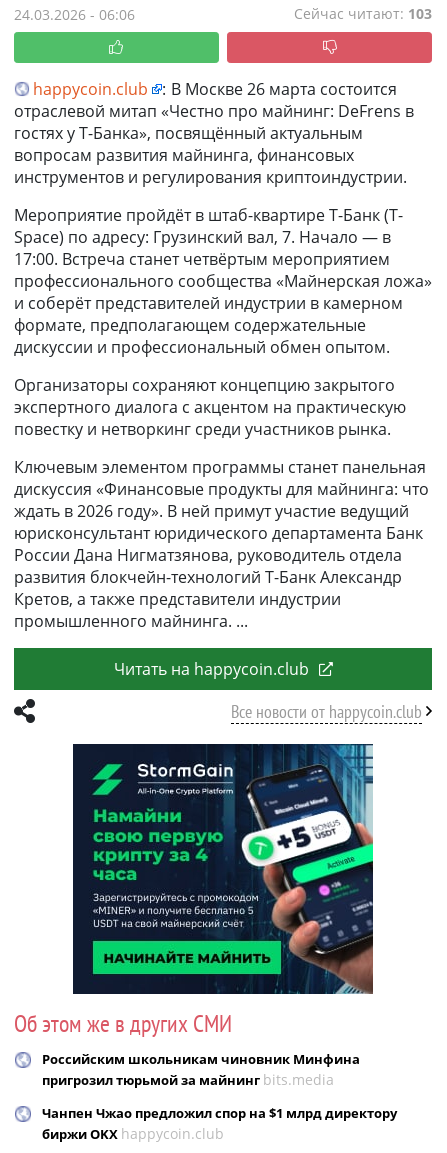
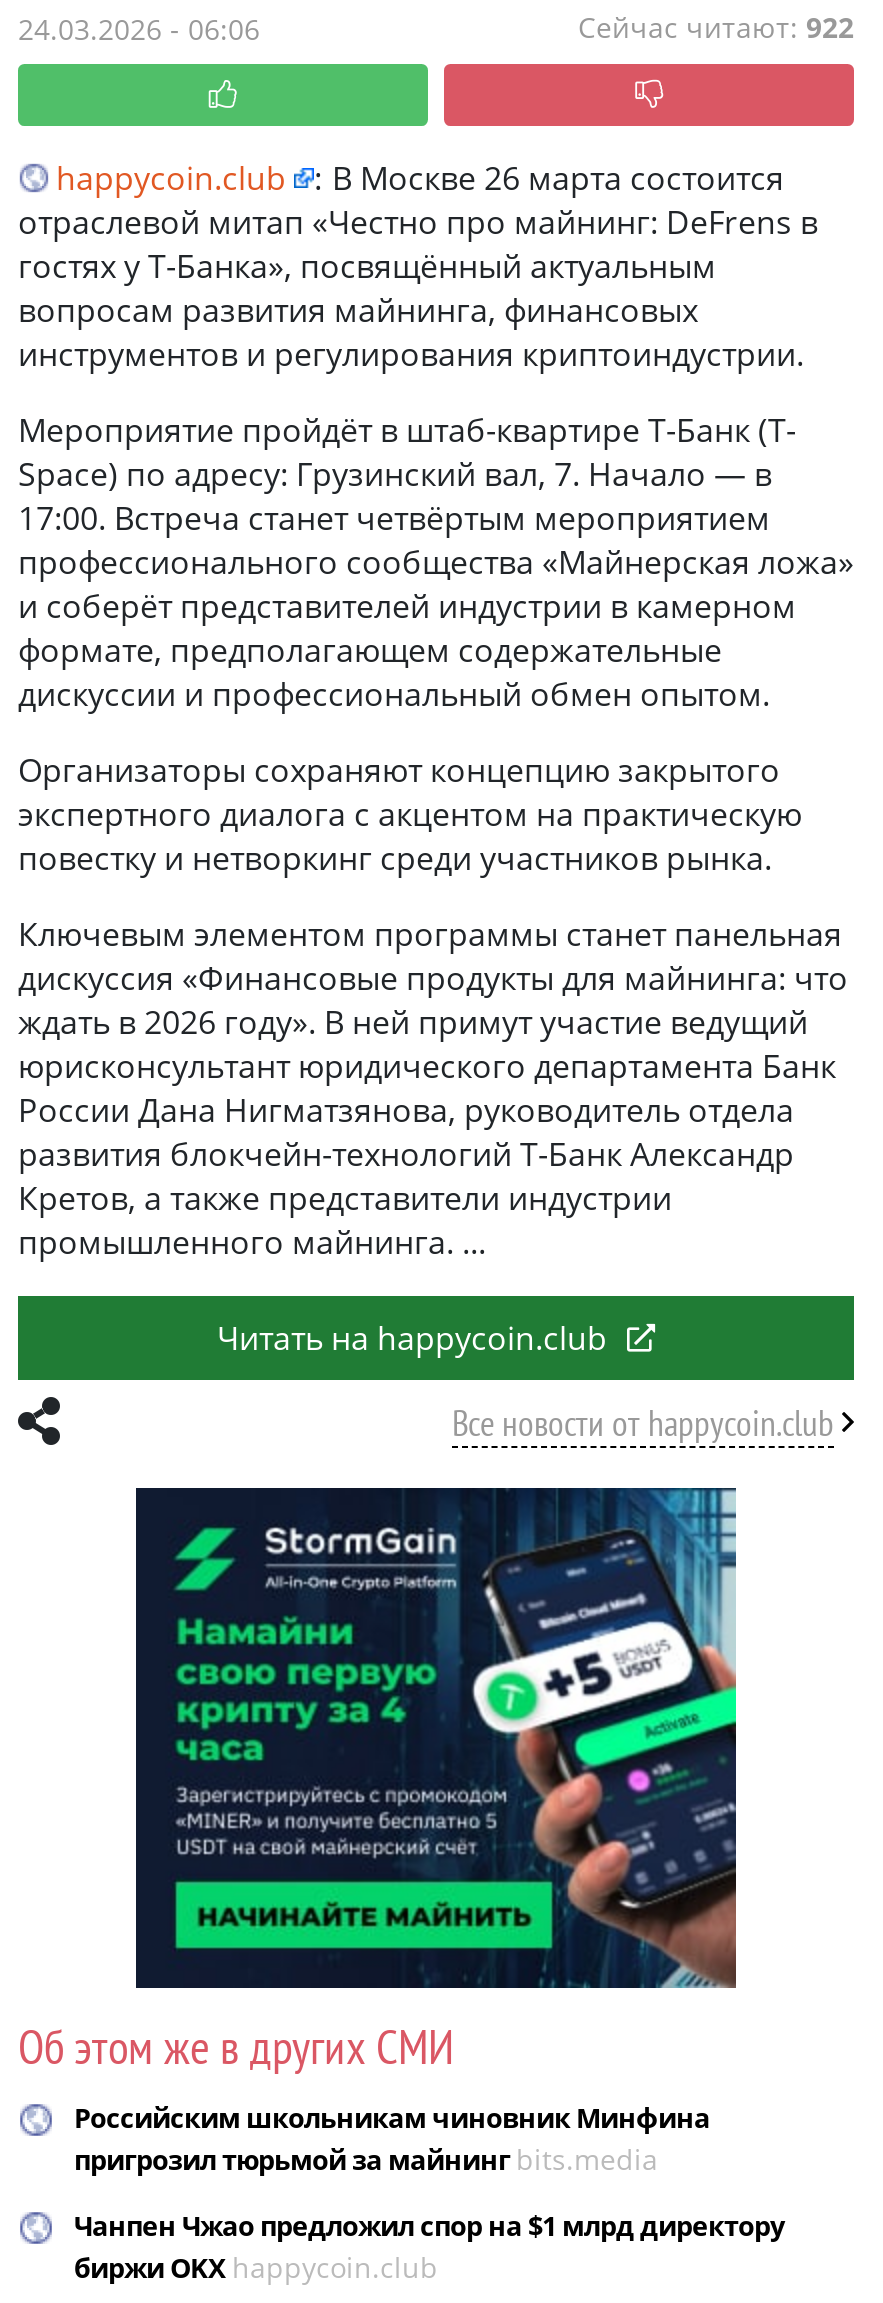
[294,4,432,23] Сейчас читают: 103 -> [578,8,854,46] Сейчас читают: 922

